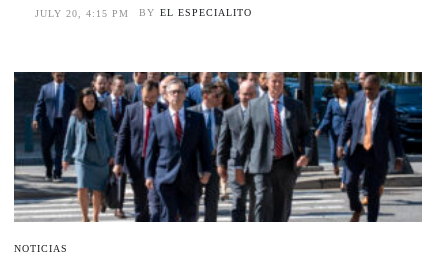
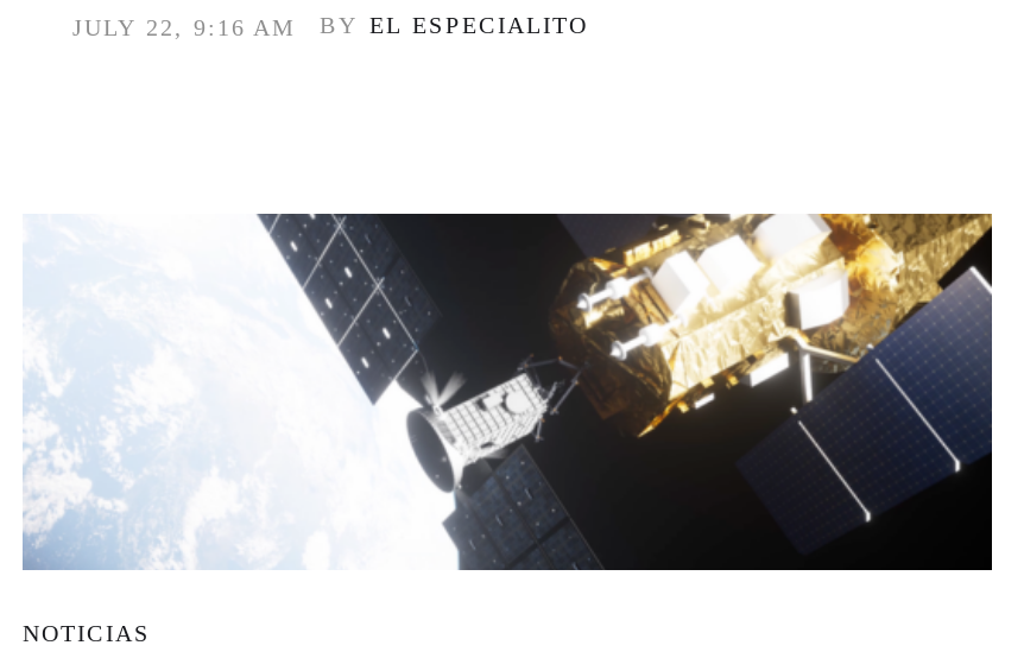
[35,7,252,19] JULY 20, 4:15 PM BY EL ESPECIALITO -> [72,13,588,42] JULY 22, 9:16 AM BY EL ESPECIALITO
[13,71,423,223] [image] -> [23,213,994,571] [image]

